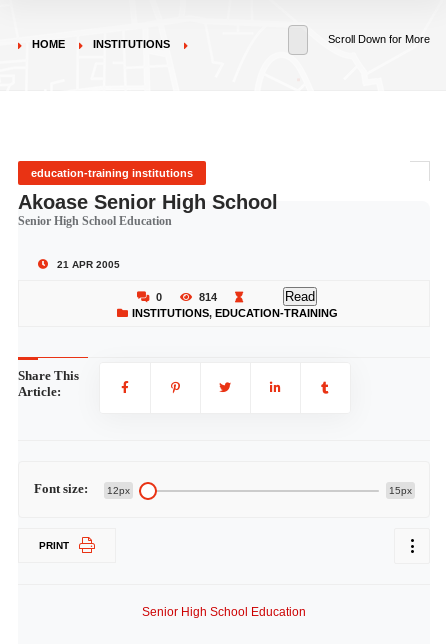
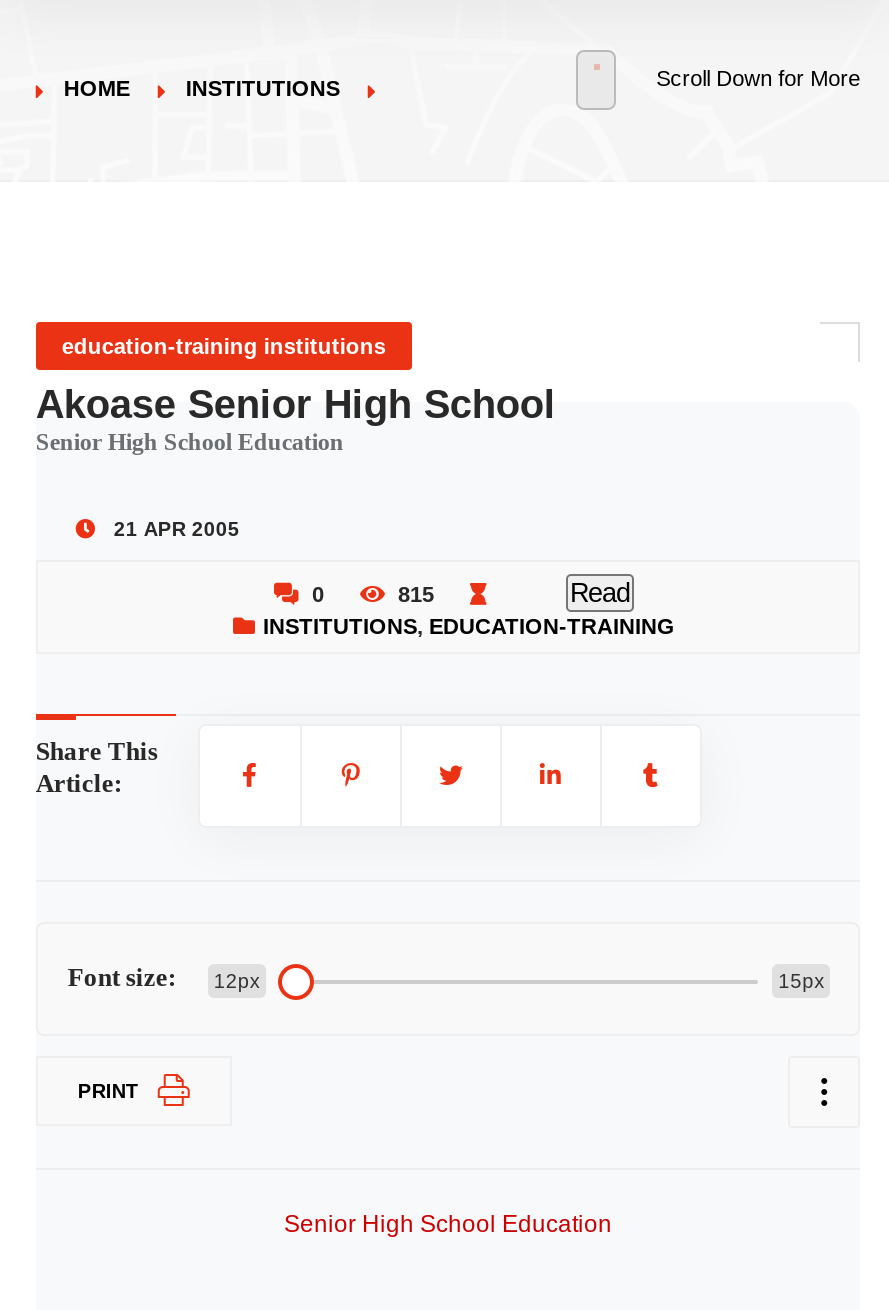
[196,291,217,303] 814 -> [392,582,434,606] 815

